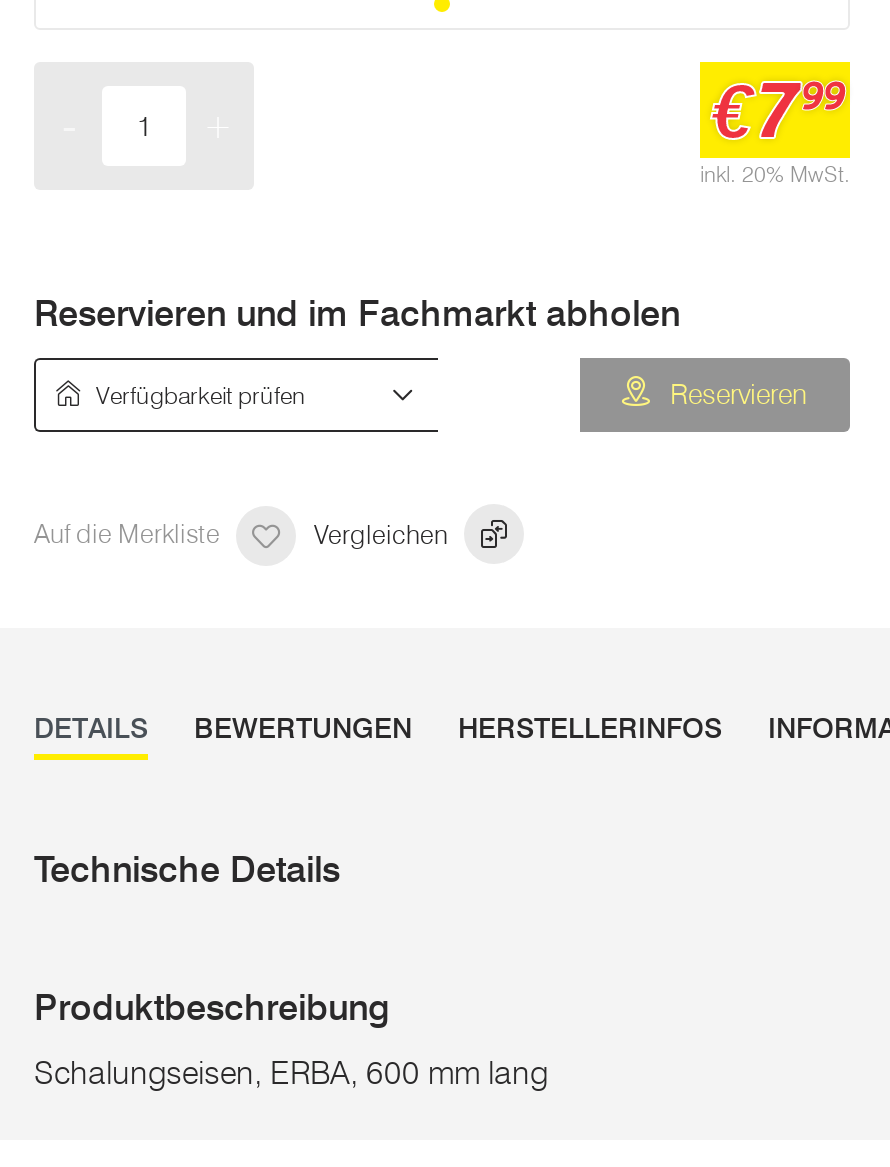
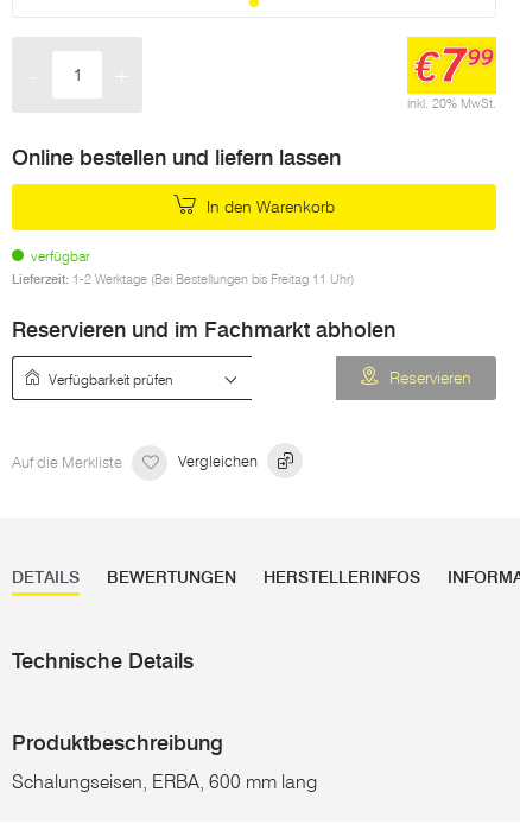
none -> [12,145,354,287] Online bestellen und liefern lassen | In den Warenkorb | verfügbar | Lieferzeit: 1-2 Werktage (Bei Bestellungen bis Freitag 11 Uhr)

